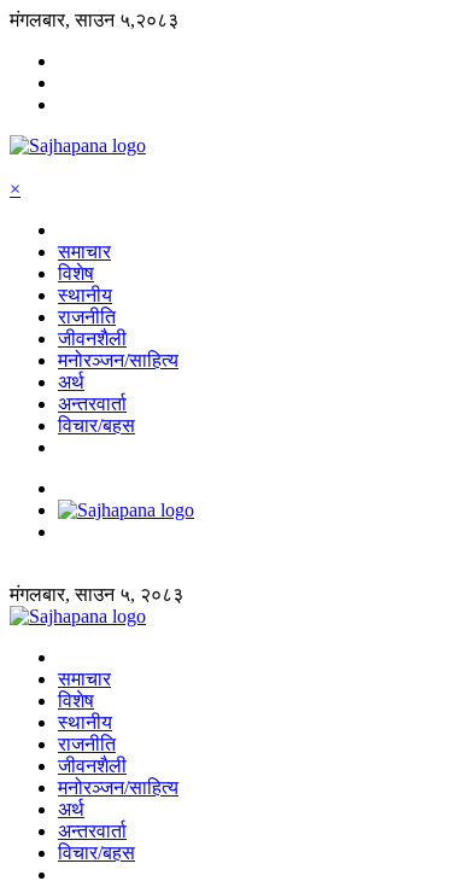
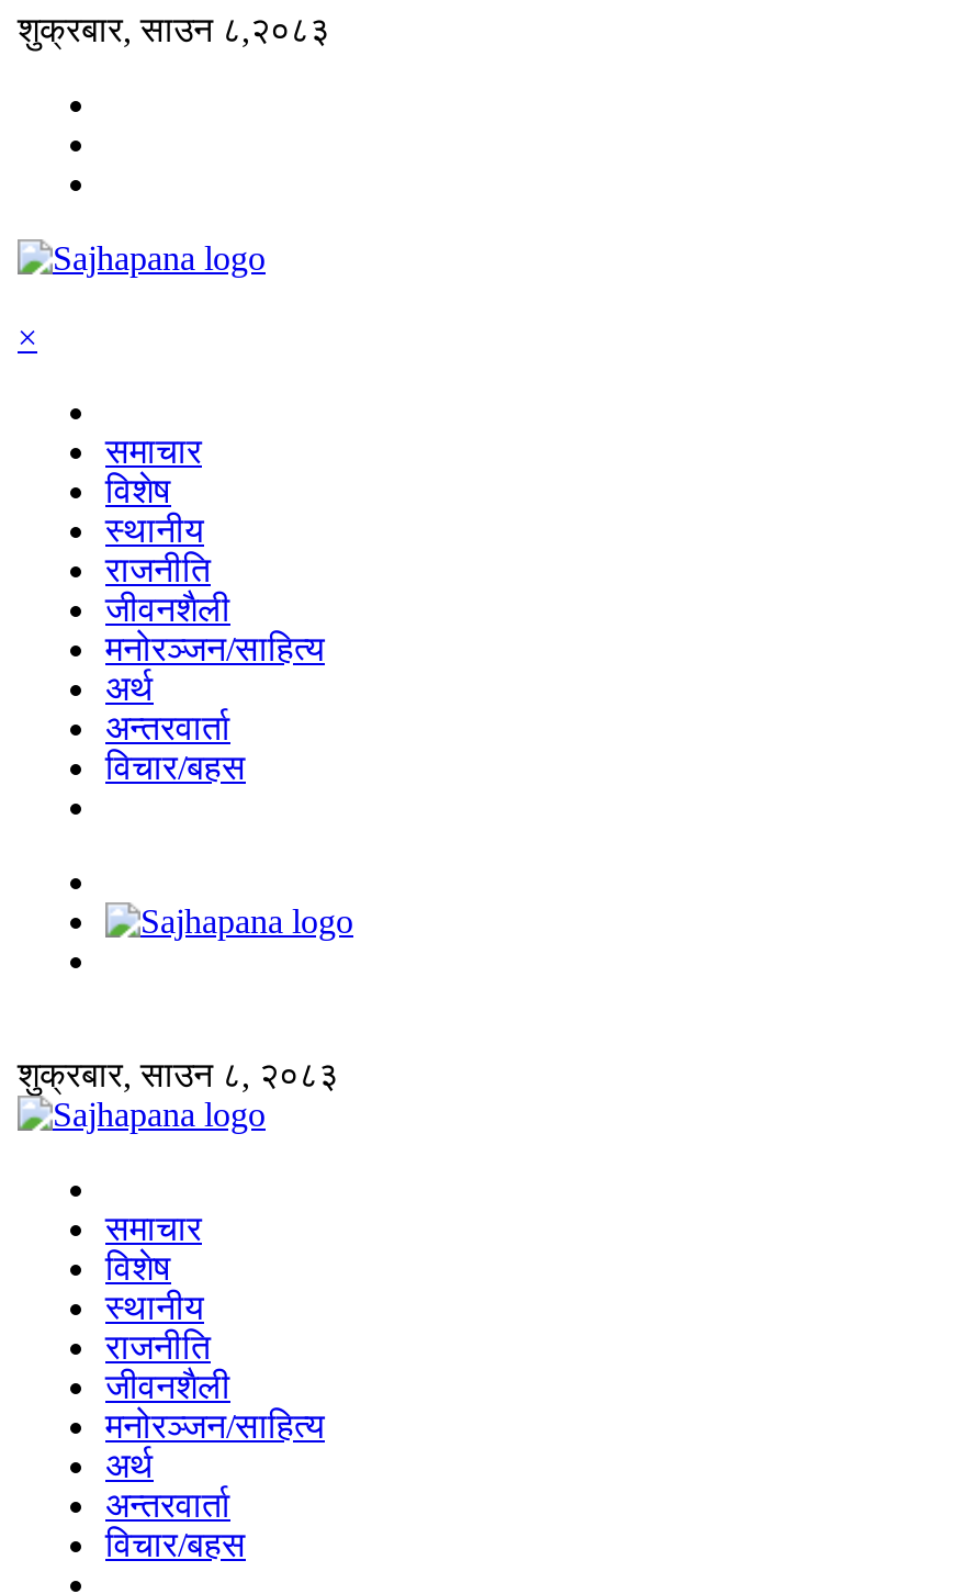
[10,10,178,30] मंगलबार, साउन ५,२०८३ -> [18,11,329,48] शुक्रबार, साउन ८,२०८३
[10,584,183,605] मंगलबार, साउन ५, २०८३ -> [18,1056,338,1093] शुक्रबार, साउन ८, २०८३

